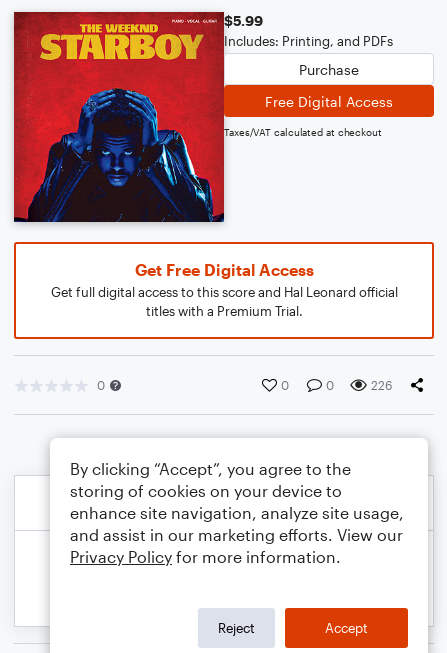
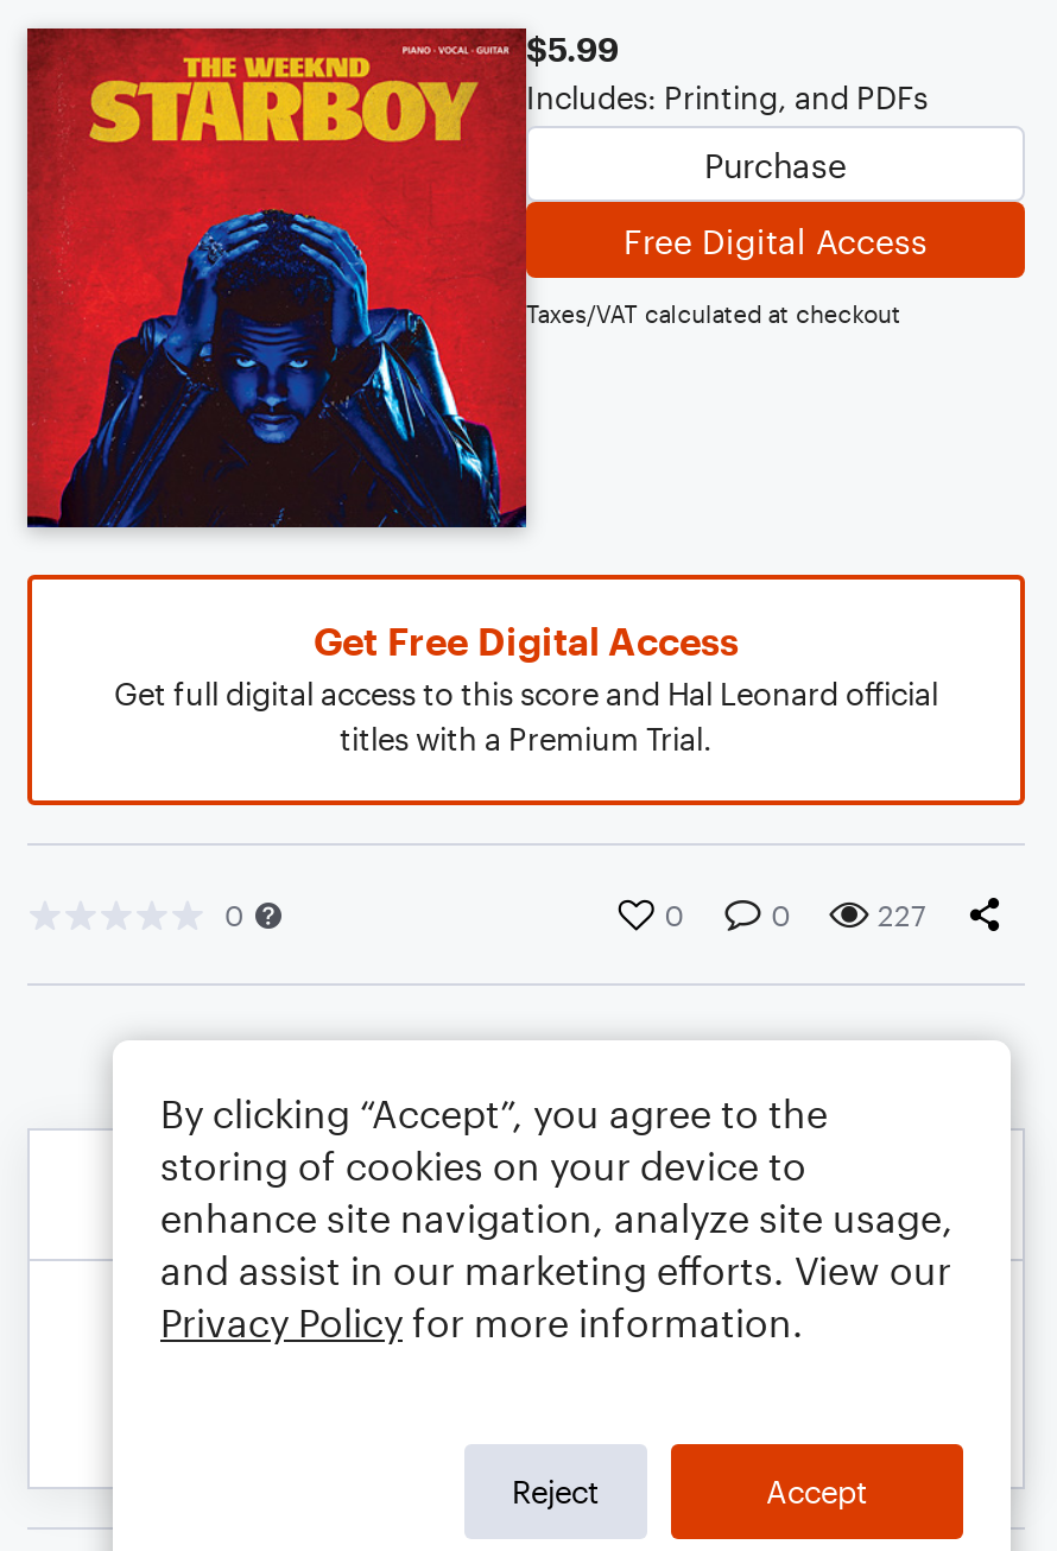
[371,377,392,391] 226 -> [878,897,925,930] 227

